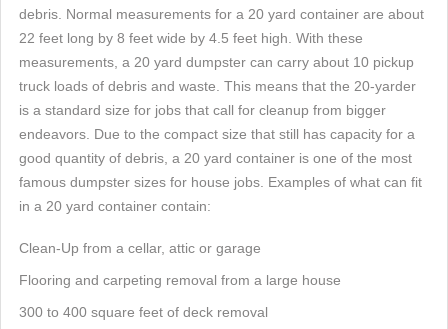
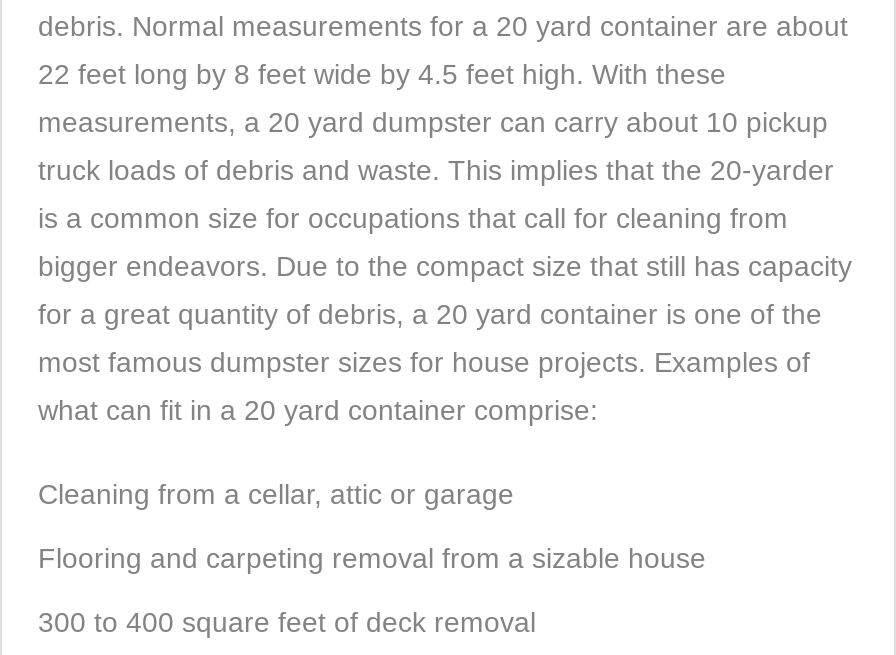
[19,78,416,94] truck loads of debris and waste. This means that the 20-yarder -> [38,154,834,186] truck loads of debris and waste. This implies that the 20-yarder
[19,102,386,118] is a standard size for jobs that call for cleanup from bigger -> [38,202,788,234] is a common size for occupations that call for cleaning from
[19,126,415,142] endeavors. Due to the compact size that still has capacity for a -> [38,250,852,282] bigger endeavors. Due to the compact size that still has capacity
[19,150,412,166] good quantity of debris, a 20 yard container is one of the most -> [38,298,822,330] for a great quantity of debris, a 20 yard container is one of the
[19,174,422,190] famous dumpster sizes for house jobs. Examples of what can fit -> [38,346,810,378] most famous dumpster sizes for house projects. Examples of
[19,198,211,214] in a 20 yard container contain: -> [38,394,598,426] what can fit in a 20 yard container comprise:
[19,240,261,256] Clean-Up from a cellar, attic or garage -> [38,478,514,510] Cleaning from a cellar, attic or garage
[19,272,341,288] Flooring and carpeting removal from a large house -> [38,542,706,574] Flooring and carpeting removal from a sizable house

